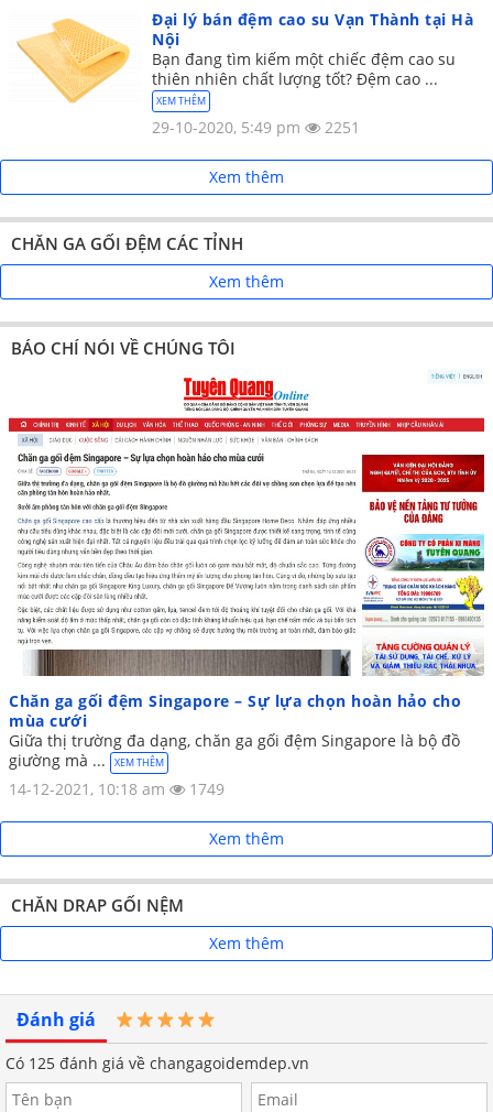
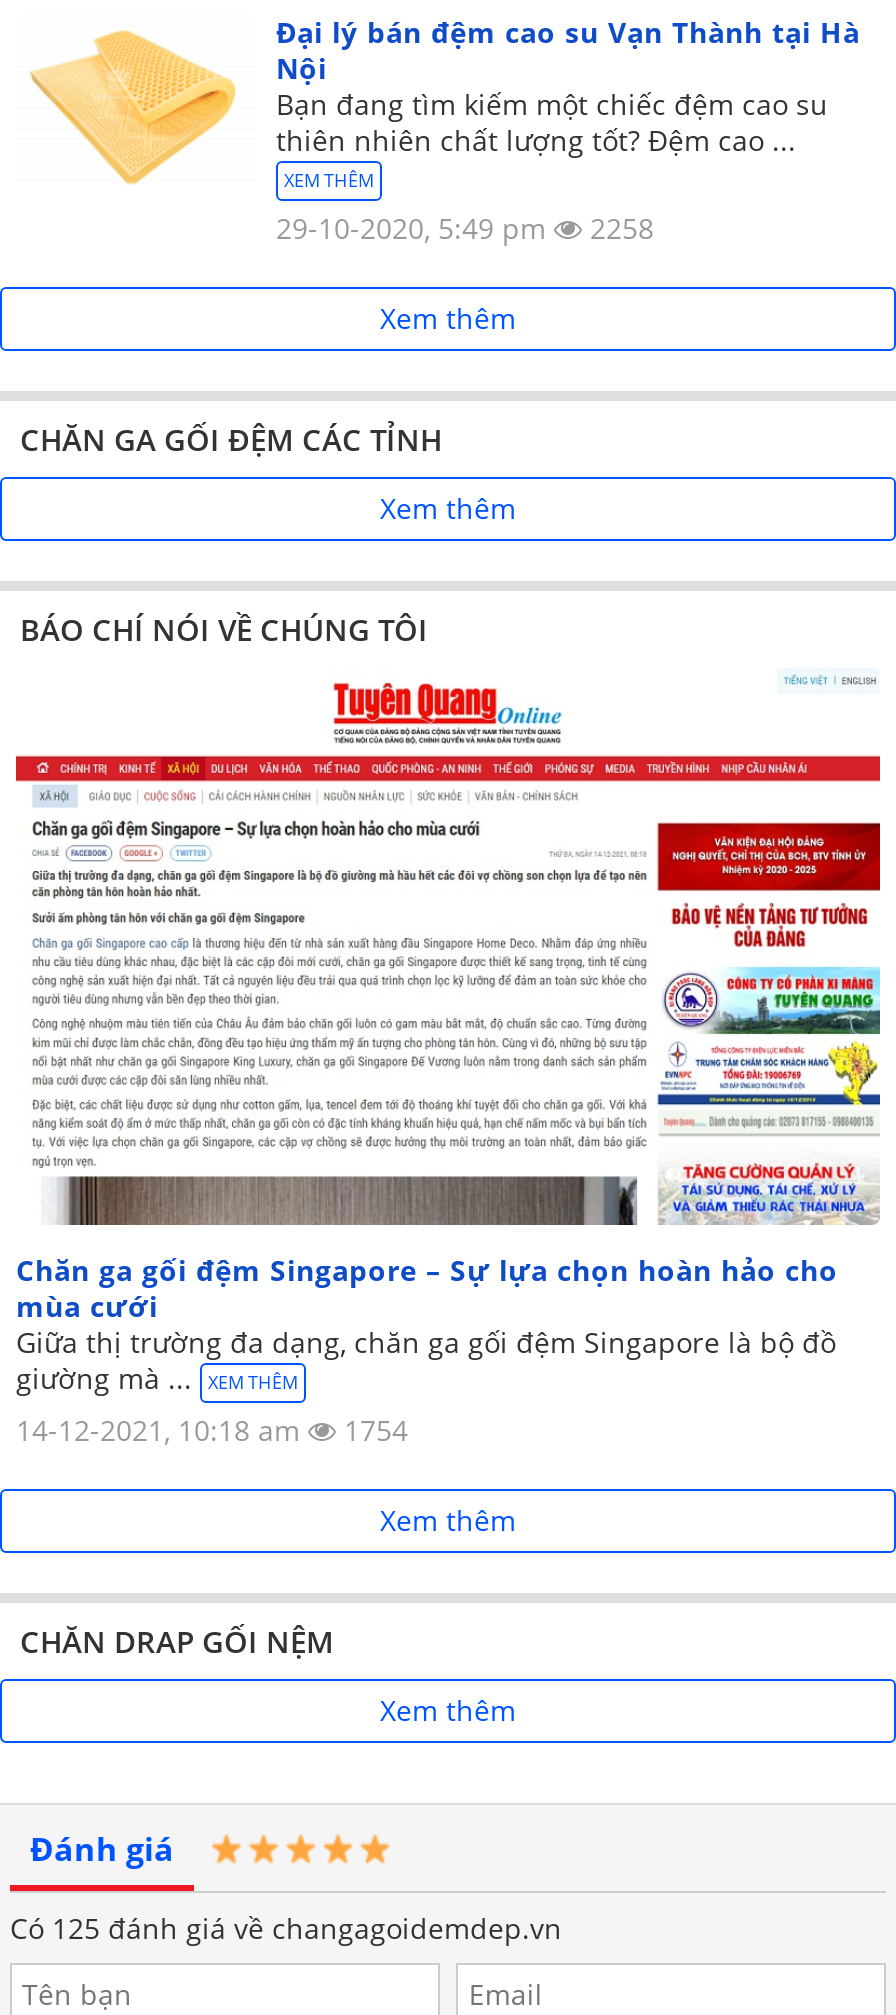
[152,117,360,138] 29-10-2020, 5:49 pm 2251 -> [276,209,654,247] 29-10-2020, 5:49 pm 2258
[9,779,224,800] 14-12-2021, 10:18 am 1749 -> [16,1412,408,1450] 14-12-2021, 10:18 am 1754

